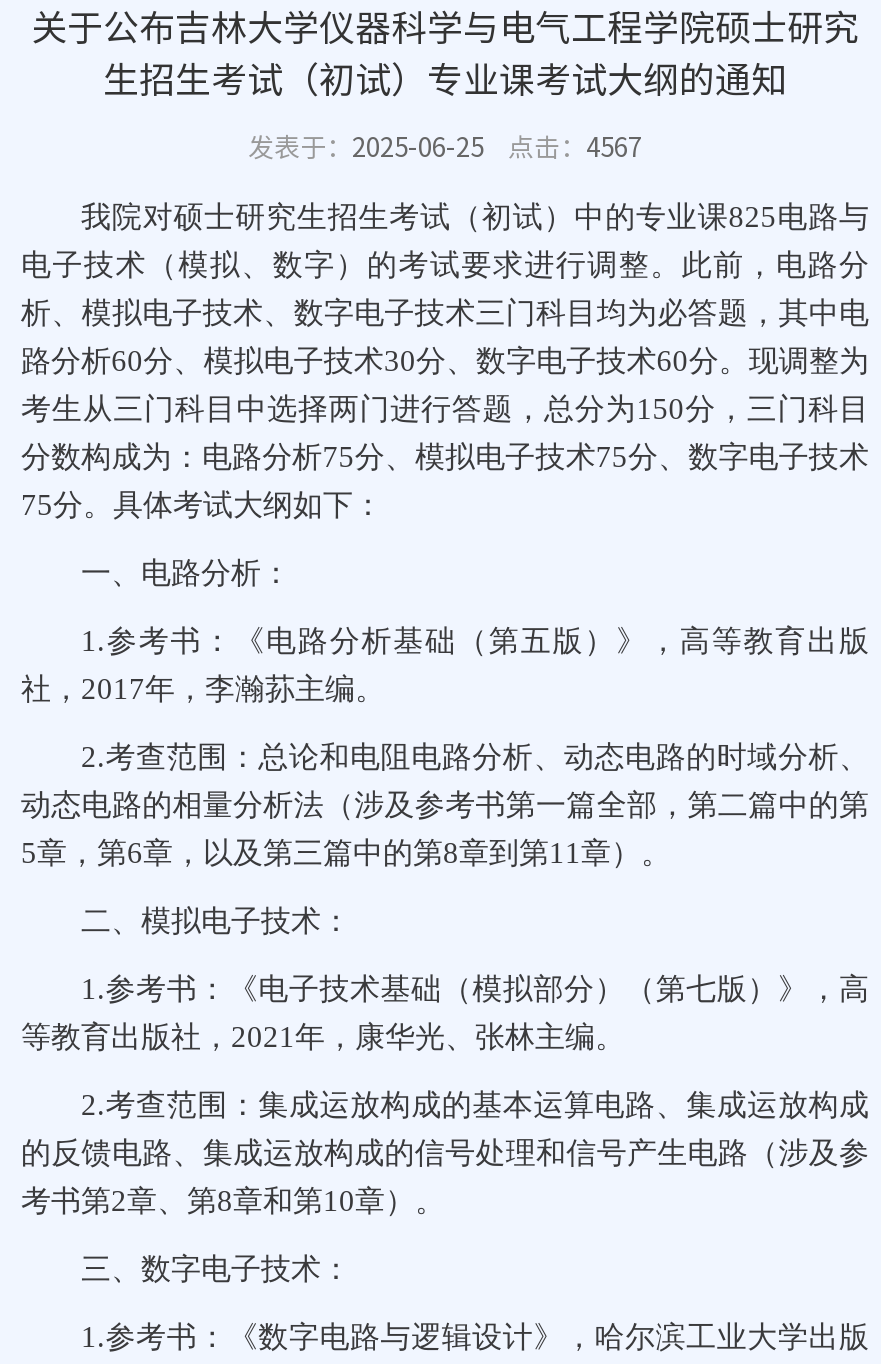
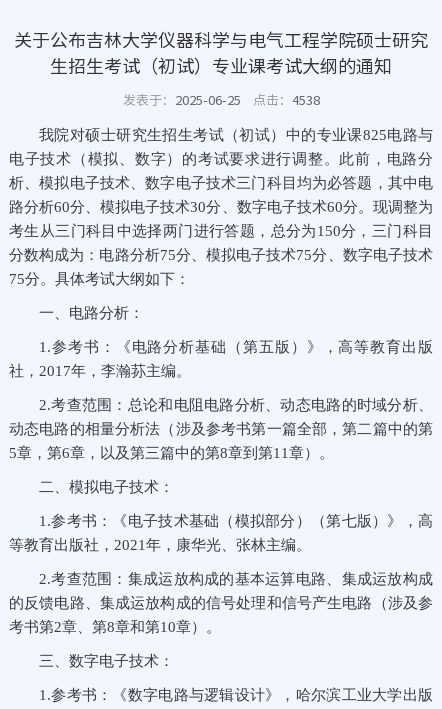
[248,135,642,161] 发表于：2025-06-25点击：4567 -> [122,94,319,107] 发表于：2025-06-25点击：4538

